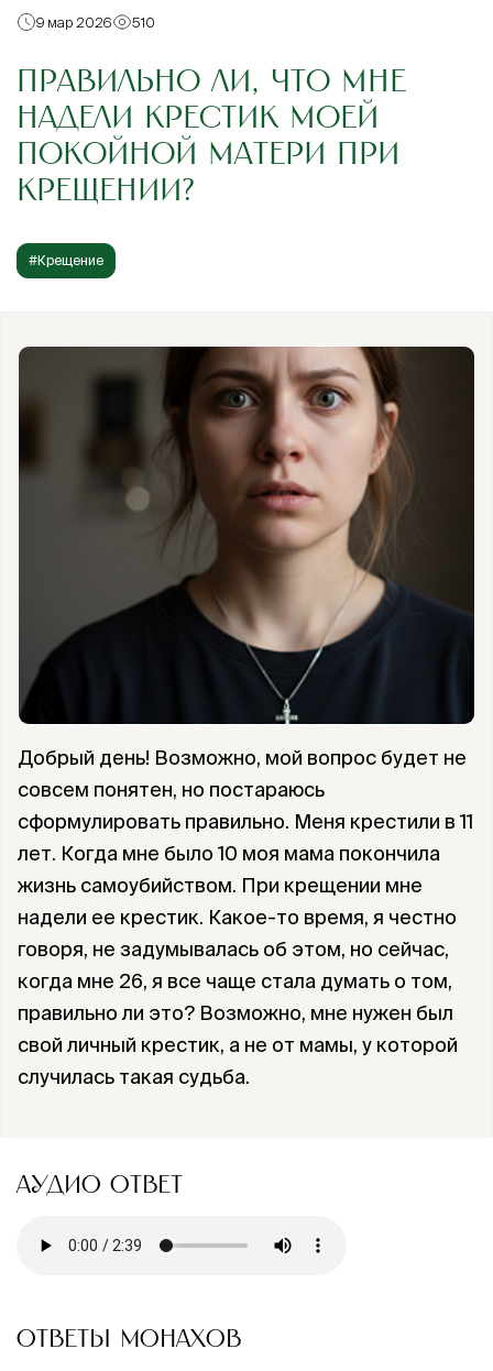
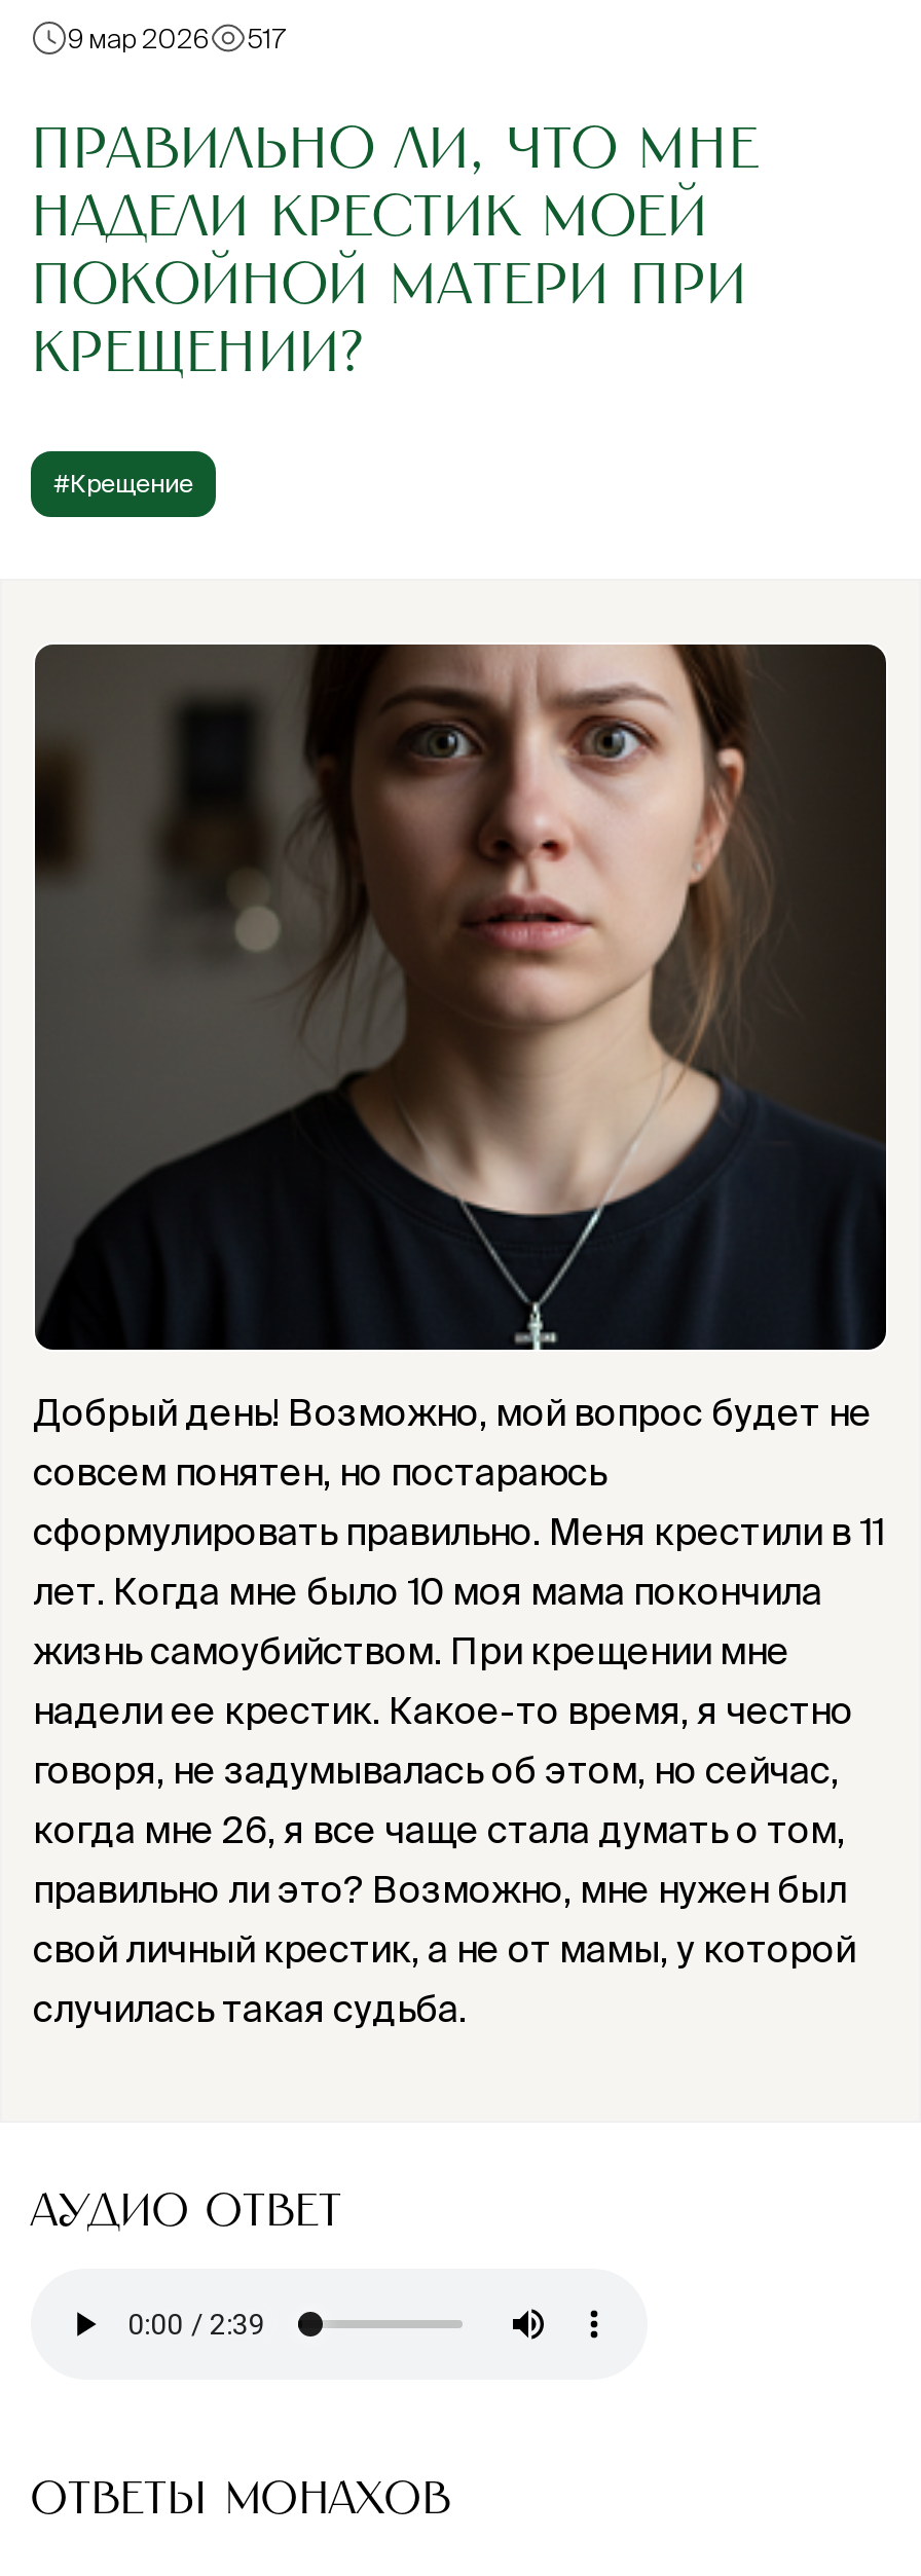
[36,14,155,30] 9 мар 2026 510 -> [68,23,286,53] 9 мар 2026 517

